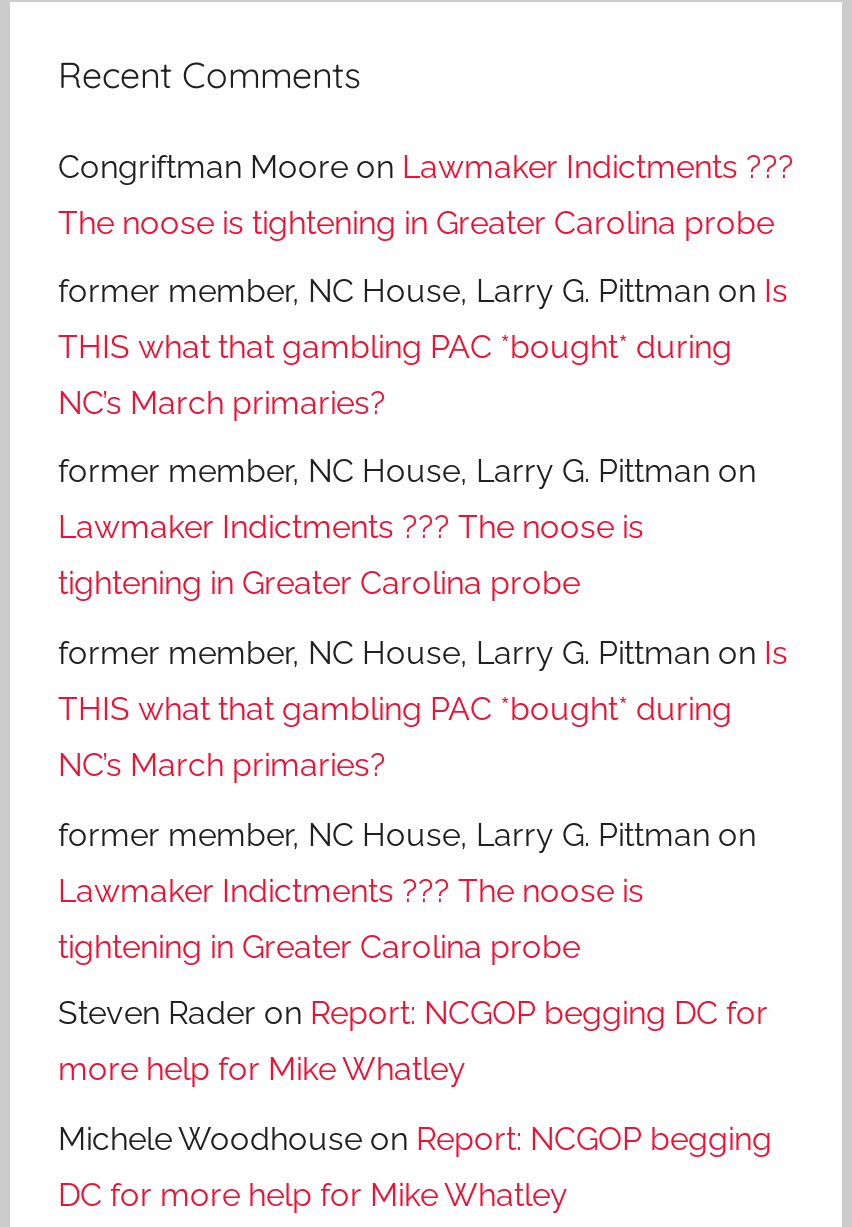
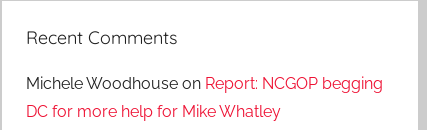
[58,147,794,1089] Congriftman Moore on Lawmaker Indictments ??? | The noose is tightening in Greater Carolina probe | former member, NC House, Larry G. Pittman on Is | THIS what that gambling PAC *bought* during | NC’s March primaries? | former member, NC House, Larry G. Pittman on | Lawmaker Indictments ??? The noose is | tightening in Greater Carolina probe | former member, NC House, Larry G. Pittman on Is | THIS what that gambling PAC *bought* during | NC’s March primaries? | former member, NC House, Larry G. Pittman on | Lawmaker Indictments ??? The noose is | tightening in Greater Carolina probe | Steven Rader on Report: NCGOP begging DC for | more help for Mike Whatley -> none

